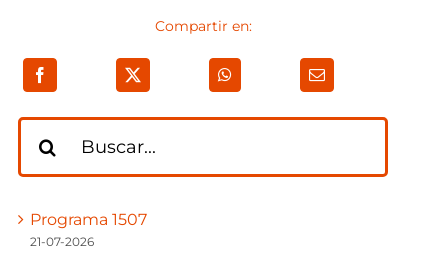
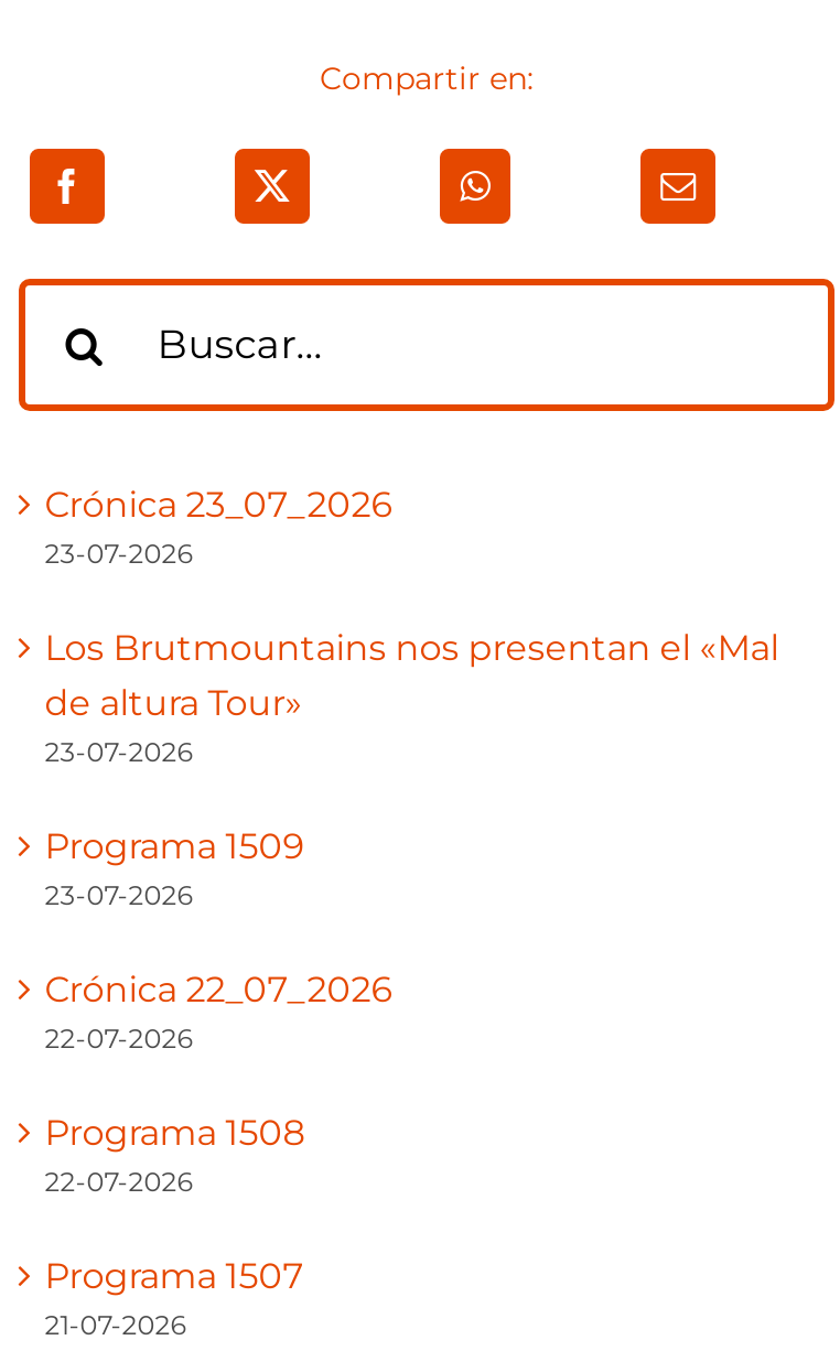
none -> [45,483,779,1197] Crónica 23_07_2026 | 23-07-2026 | Los Brutmountains nos presentan el «Mal | de altura Tour» | 23-07-2026 | Programa 1509 | 23-07-2026 | Crónica 22_07_2026 | 22-07-2026 | Programa 1508 | 22-07-2026

